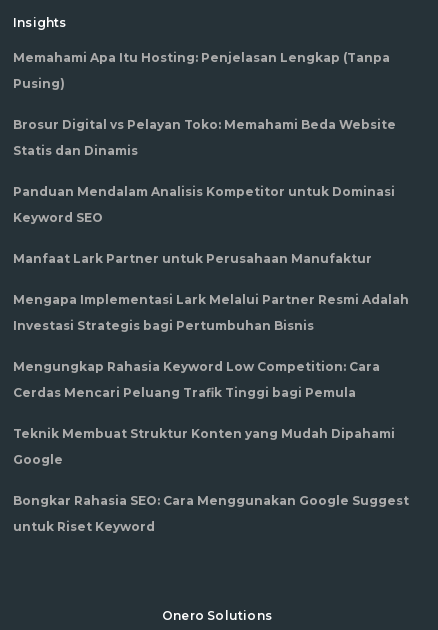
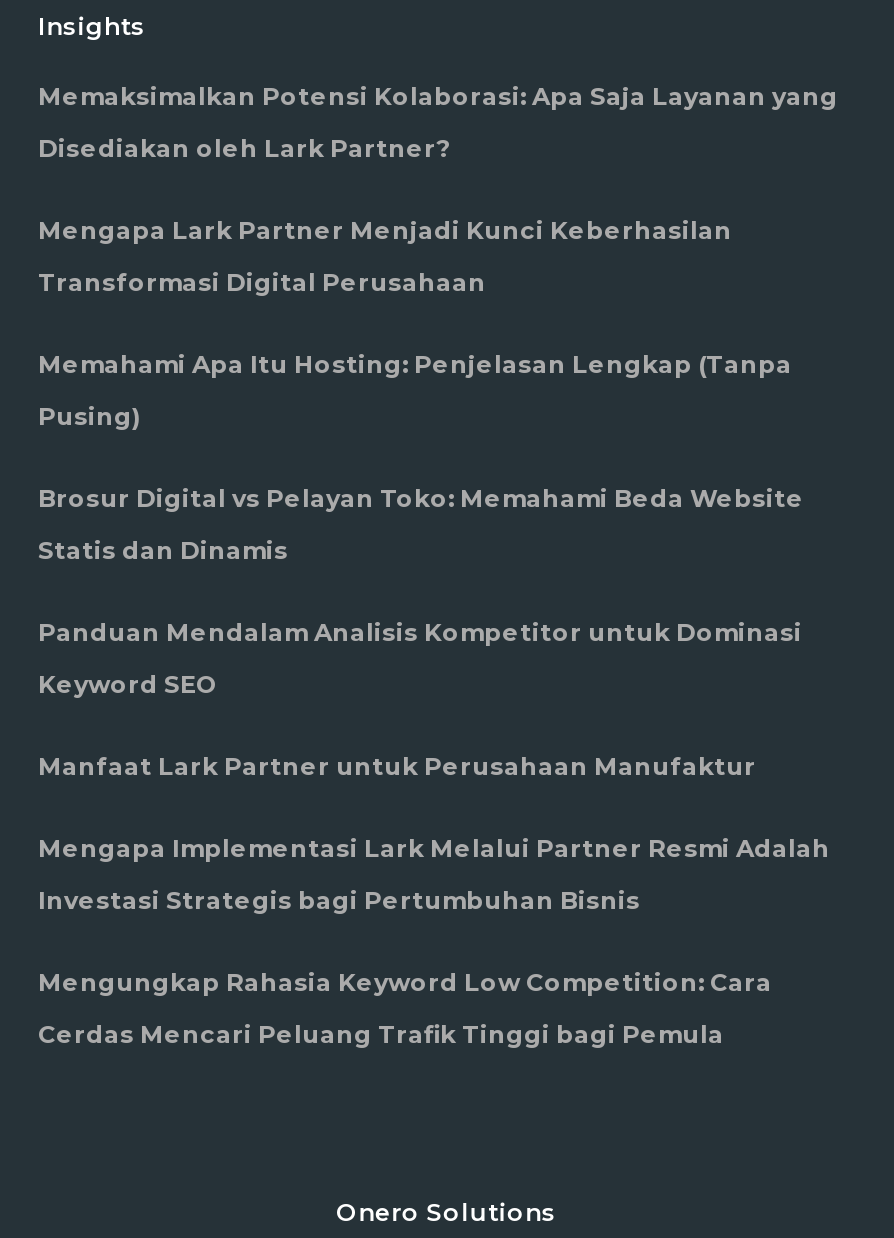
none -> [38,80,838,296] Memaksimalkan Potensi Kolaborasi: Apa Saja Layanan yang | Disediakan oleh Lark Partner? | Mengapa Lark Partner Menjadi Kunci Keberhasilan | Transformasi Digital Perusahaan
moved [13,49,409,399] -> [38,348,830,1048]: Memahami Apa Itu Hosting: Penjelasan Lengkap (Tanpa | Pusing) | Brosur Digital vs Pelayan Toko: Memahami Beda Website | ... | Mengungkap Rahasia Keyword Low Competition: Cara | Cerdas Mencari Peluang Trafik Tinggi bagi Pemula
[13,425,409,533] Teknik Membuat Struktur Konten yang Mudah Dipahami | Google | Bongkar Rahasia SEO: Cara Menggunakan Google Suggest | untuk Riset Keyword -> none

